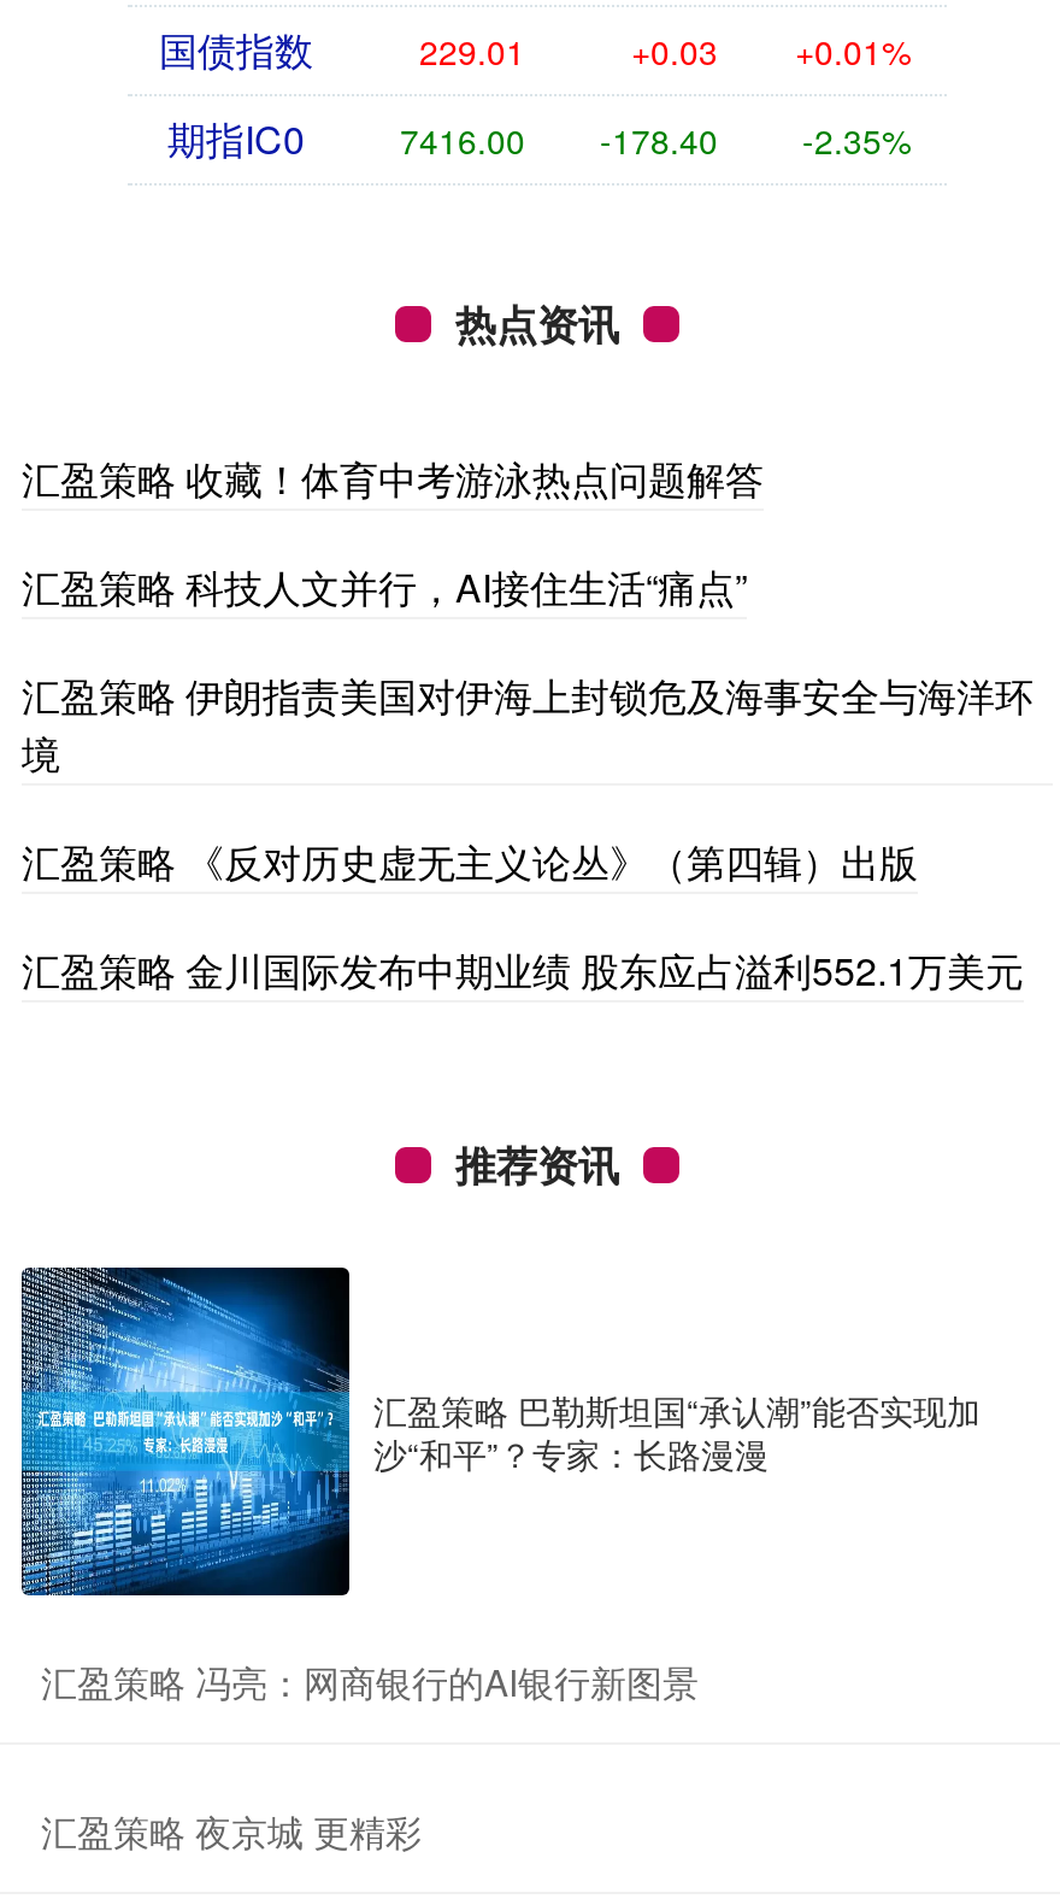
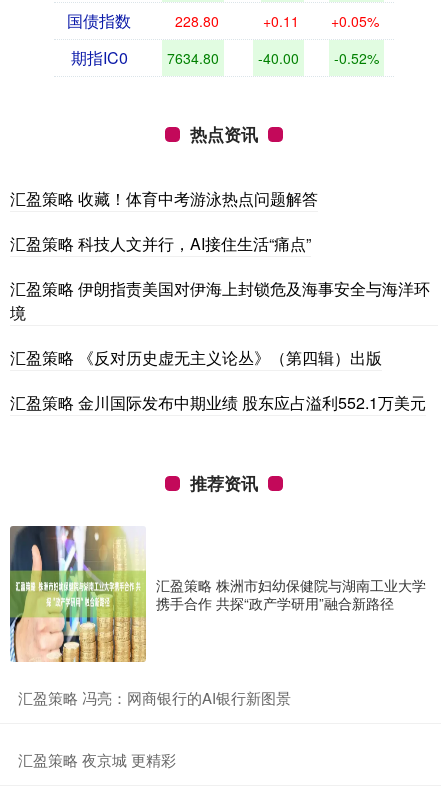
[419,26,525,74] 229.01 -> [175,11,219,31] 228.80
[631,26,718,74] +0.03 -> [263,11,299,31] +0.11
[795,26,911,74] +0.01% -> [331,11,379,31] +0.05%
[400,115,525,164] 7416.00 -> [167,48,219,68] 7634.80
[600,115,718,164] -178.40 -> [258,48,299,68] -40.00
[802,115,911,164] -2.35% -> [334,48,379,68] -0.52%
[19,1264,980,1599] [image] | 汇盈策略 巴勒斯坦国“承认潮”能否实现加 | 沙“和平”？专家：长路漫漫 -> [9,525,426,663] [image] | 汇盈策略 株洲市妇幼保健院与湖南工业大学 | 携手合作 共探“政产学研用”融合新路径

